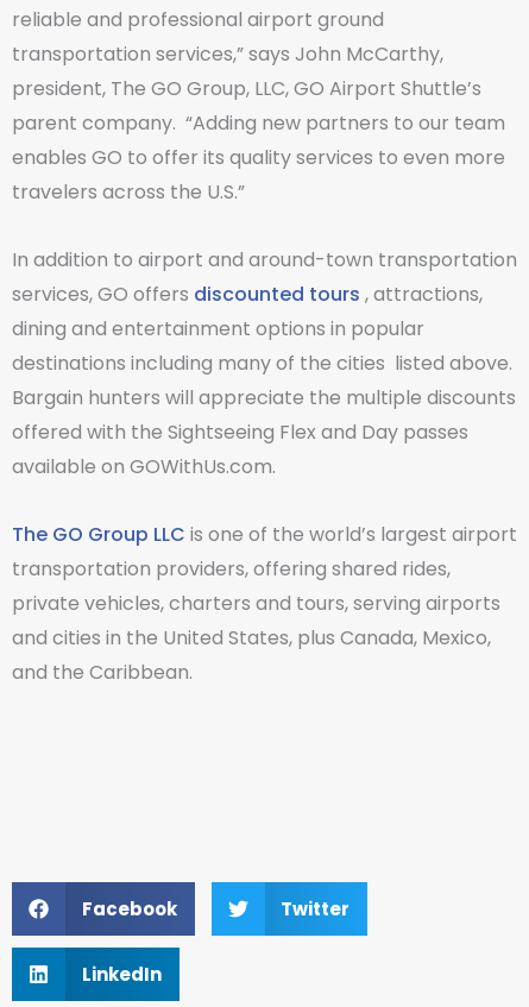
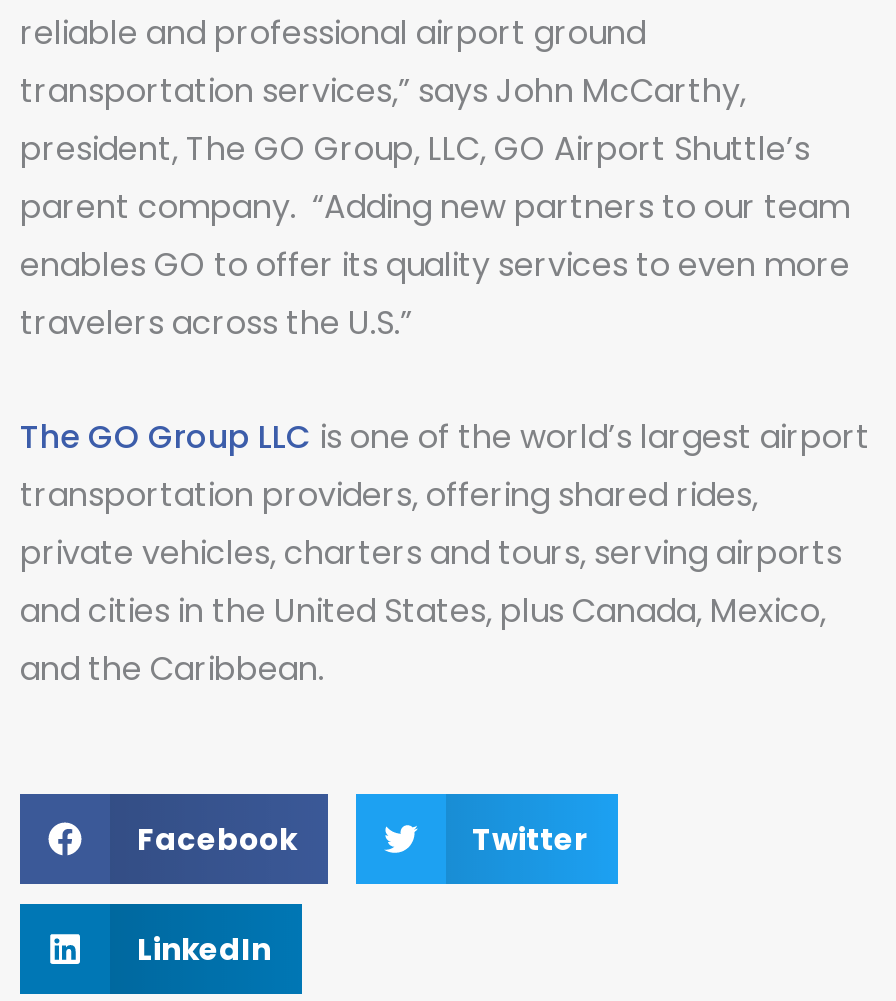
[12,246,517,480] In addition to airport and around-town transportation | services, GO offers discounted tours, attractions, | dining and entertainment options in popular | destinations including many of the cities listed above. | Bargain hunters will appreciate the multiple discounts | offered with the Sightseeing Flex and Day passes | available on GOWithUs.com. -> none

